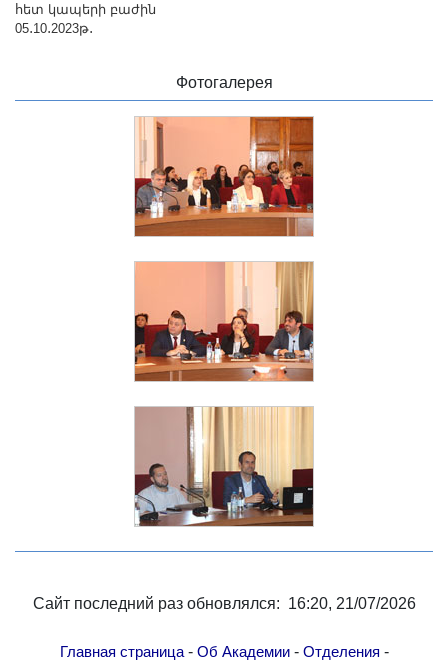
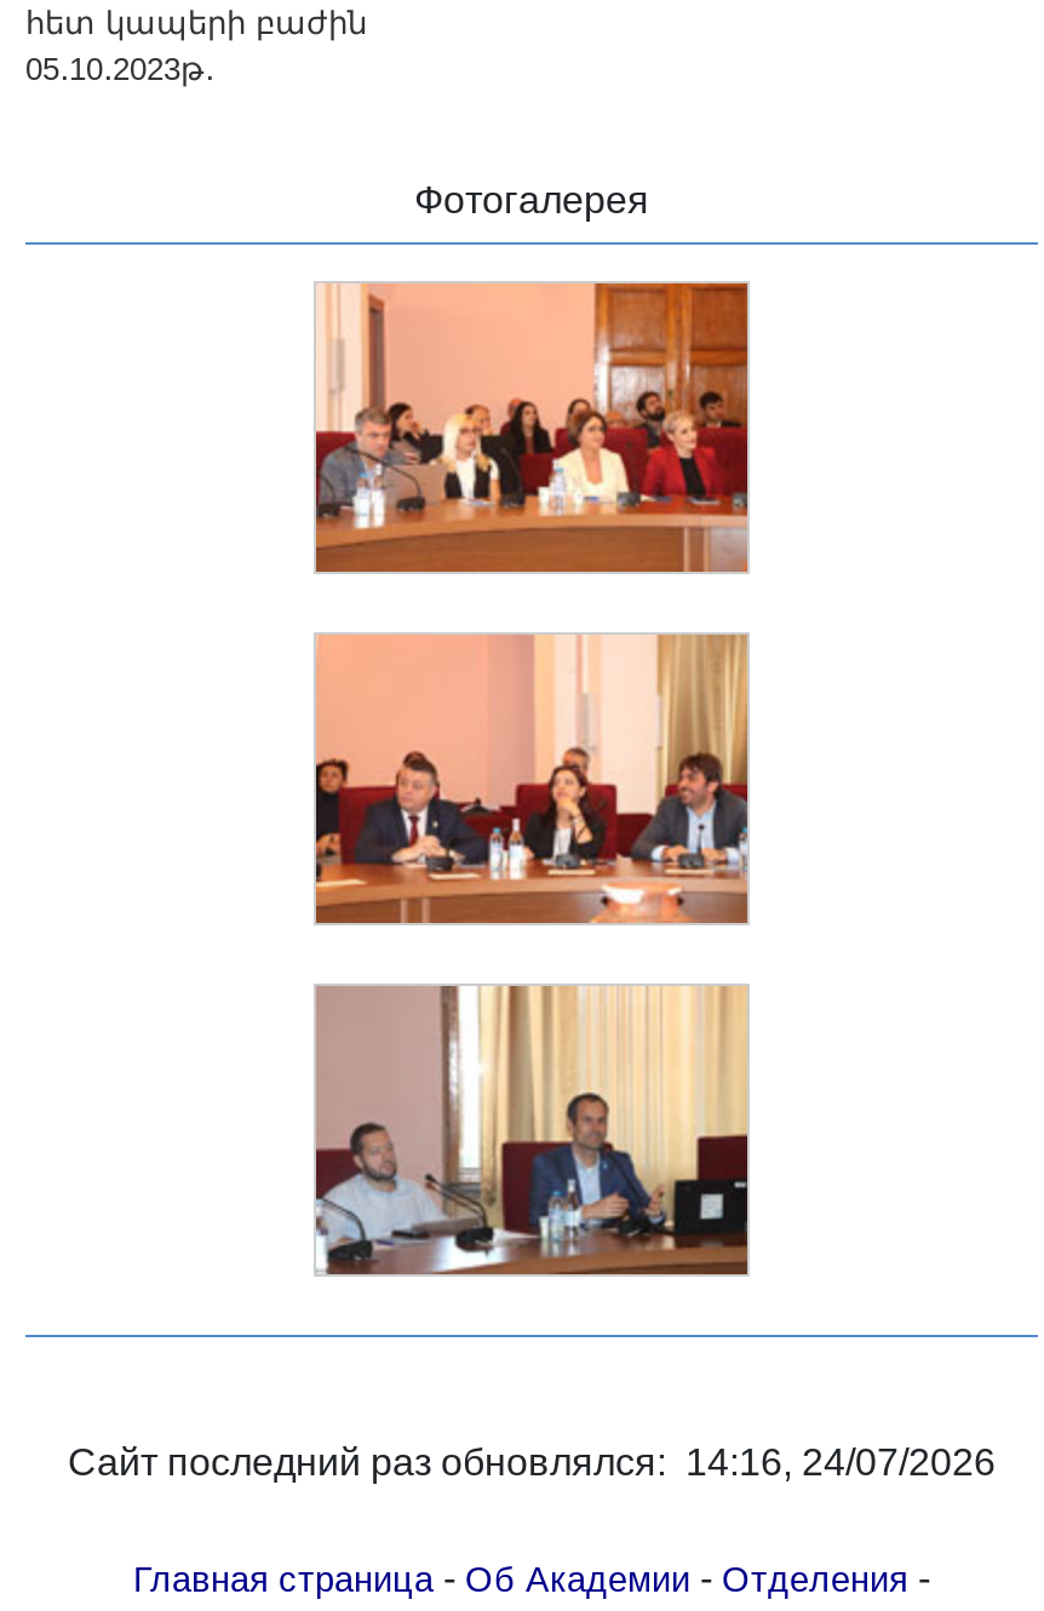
[32,595,415,612] Сайт последний раз обновлялся: 16:20, 21/07/2026 -> [68,1441,996,1483] Сайт последний раз обновлялся: 14:16, 24/07/2026

